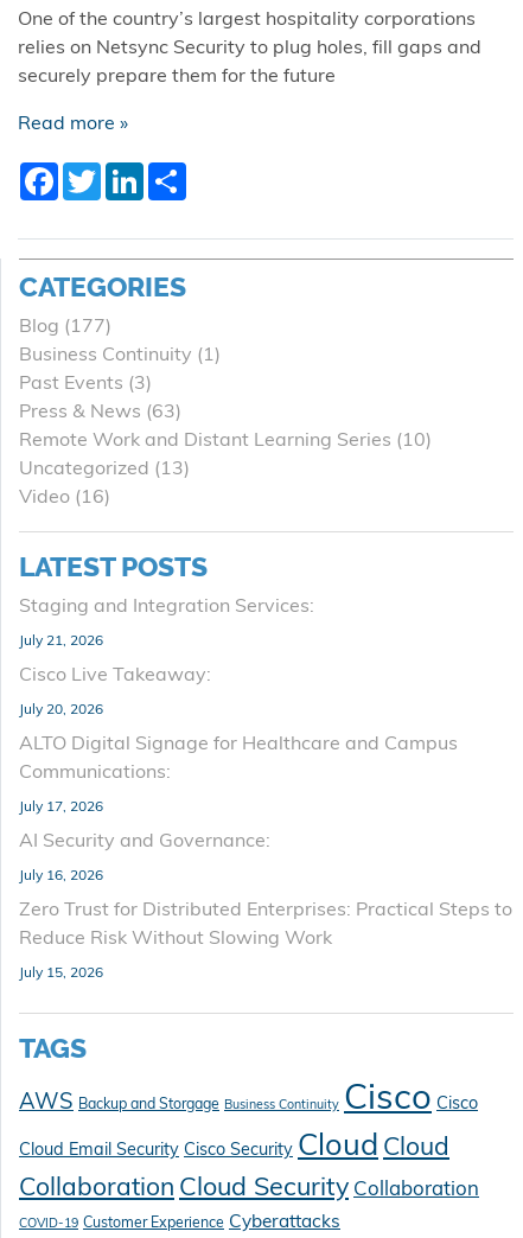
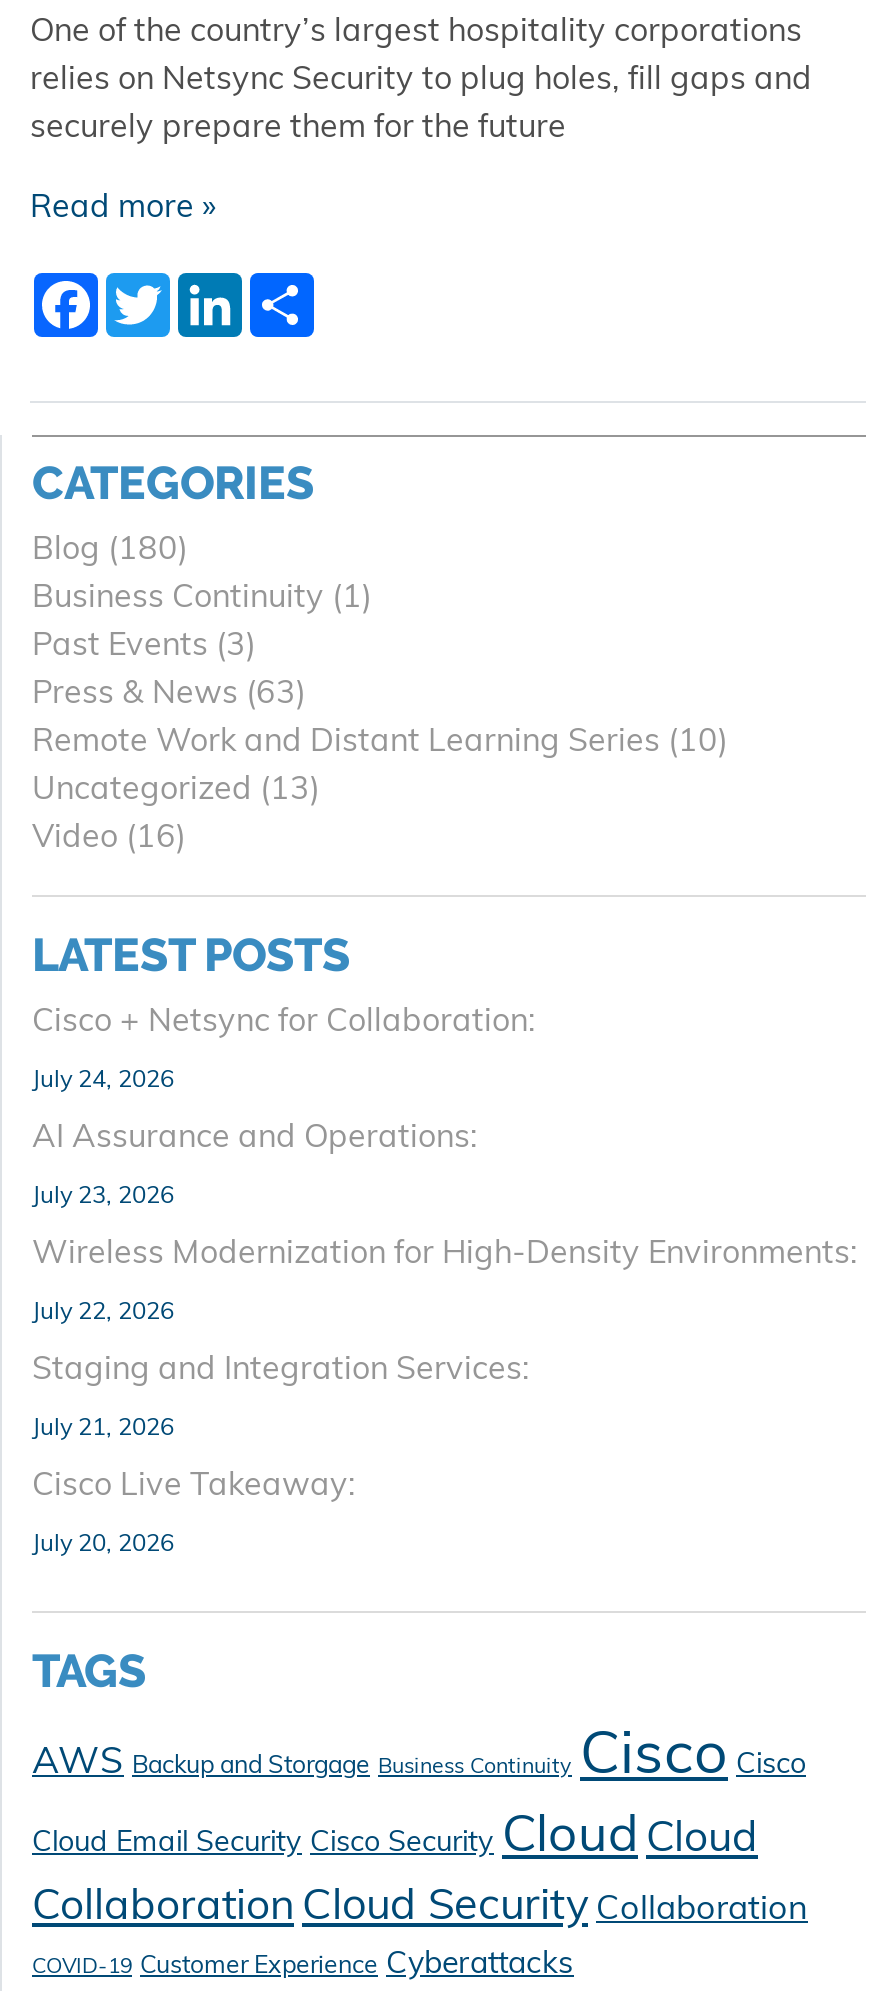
[19,317,111,336] Blog (177) -> [32,534,188,566] Blog (180)
none -> [32,1006,858,1324] Cisco + Netsync for Collaboration: | July 24, 2026 | AI Assurance and Operations: | July 23, 2026 | Wireless Modernization for High-Density Environments: | July 22, 2026
moved [19,597,314,717] -> [32,1354,530,1556]: Staging and Integration Services: | July 21, 2026 | Cisco Live Takeaway: | July 20, 2026
[19,735,512,980] ALTO Digital Signage for Healthcare and Campus | Communications: | July 17, 2026 | AI Security and Governance: | July 16, 2026 | Zero Trust for Distributed Enterprises: Practical Steps to | Reduce Risk Without Slowing Work | July 15, 2026 -> none

